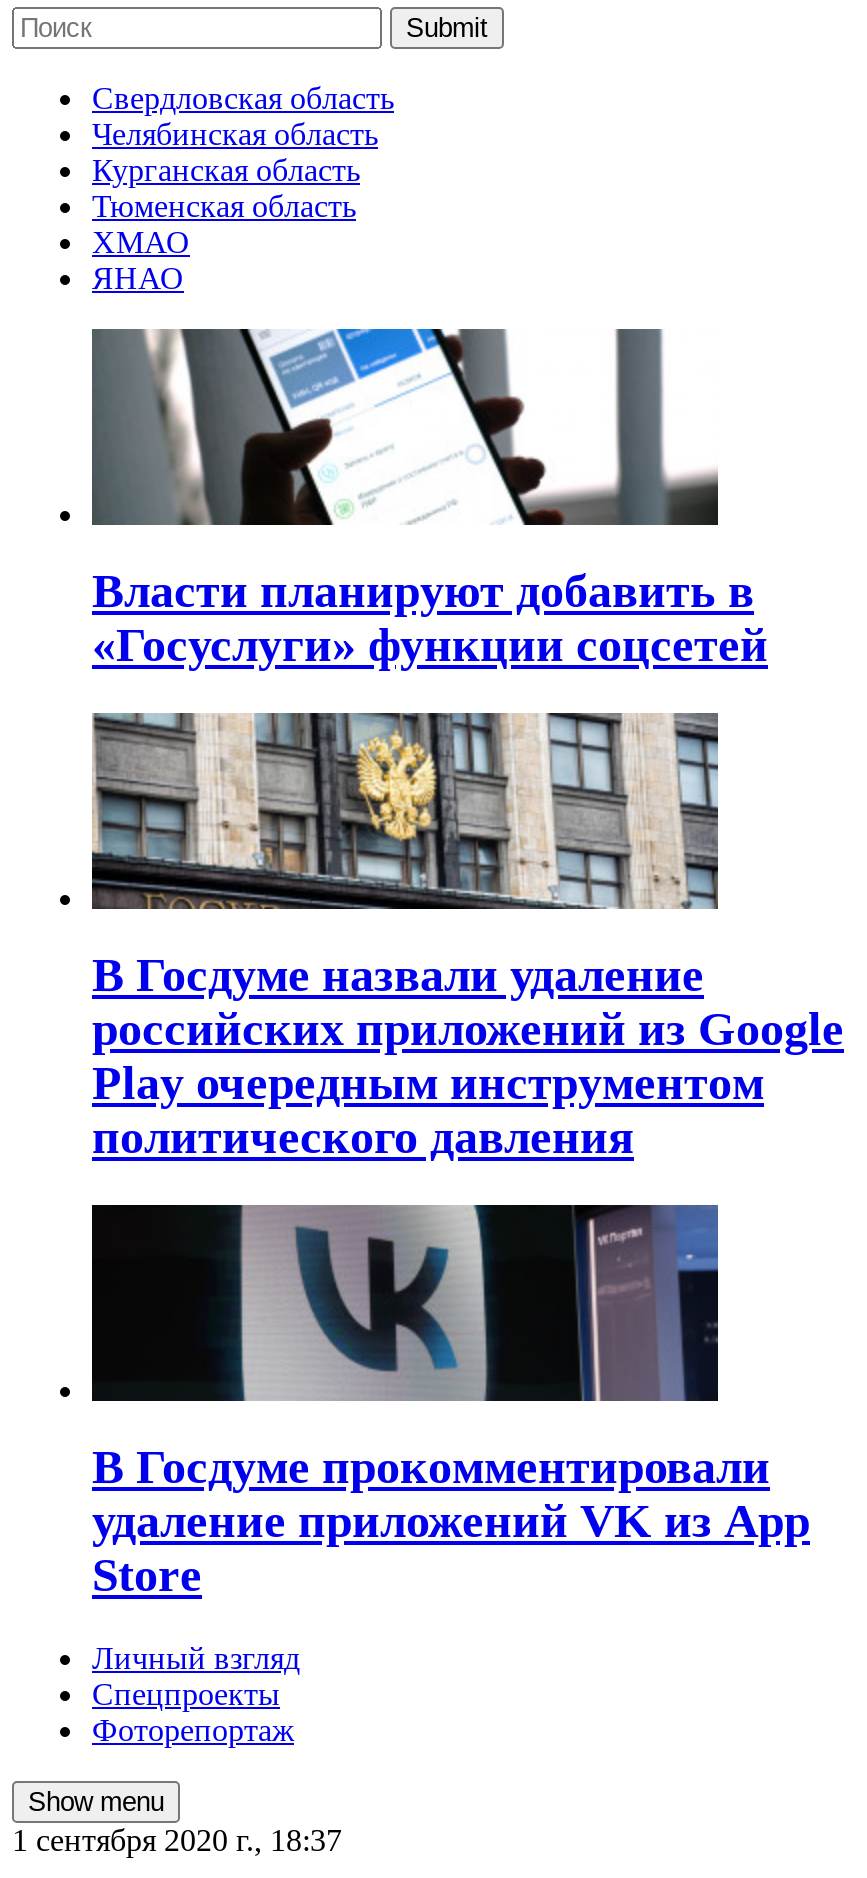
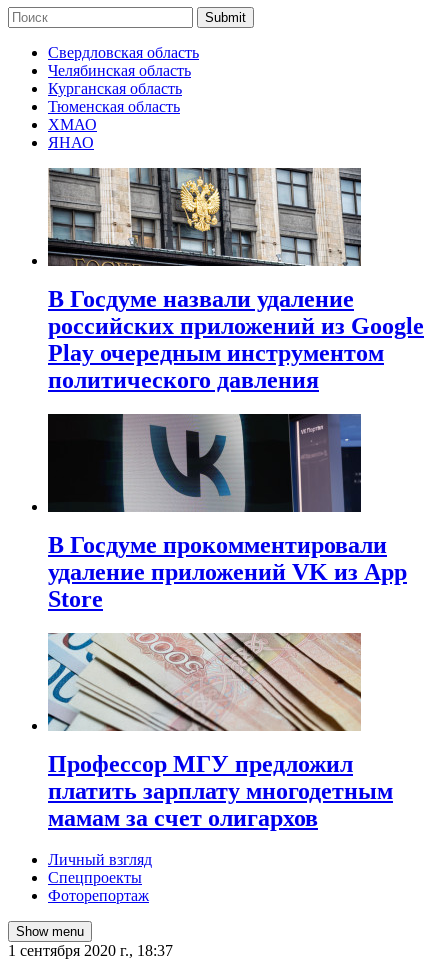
[92,327,768,671] [image] | Власти планируют добавить в | «Госуслуги» функции соцсетей -> none
moved [88,709,844,1600] -> [46,166,424,612]: [image] | В Госдуме назвали удаление | российских приложений из Google | Play очередным инструментом | политического давления | В Госдуме прокомментировали | Store
none -> [47,632,393,830] [image] | Профессор МГУ предложил | платить зарплату многодетным | мамам за счет олигархов

